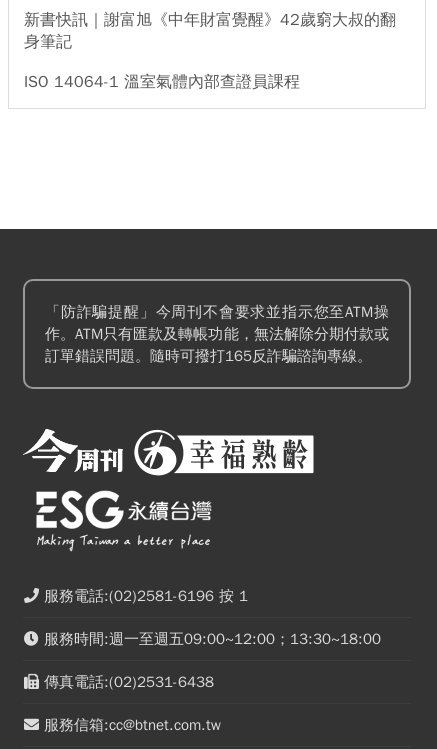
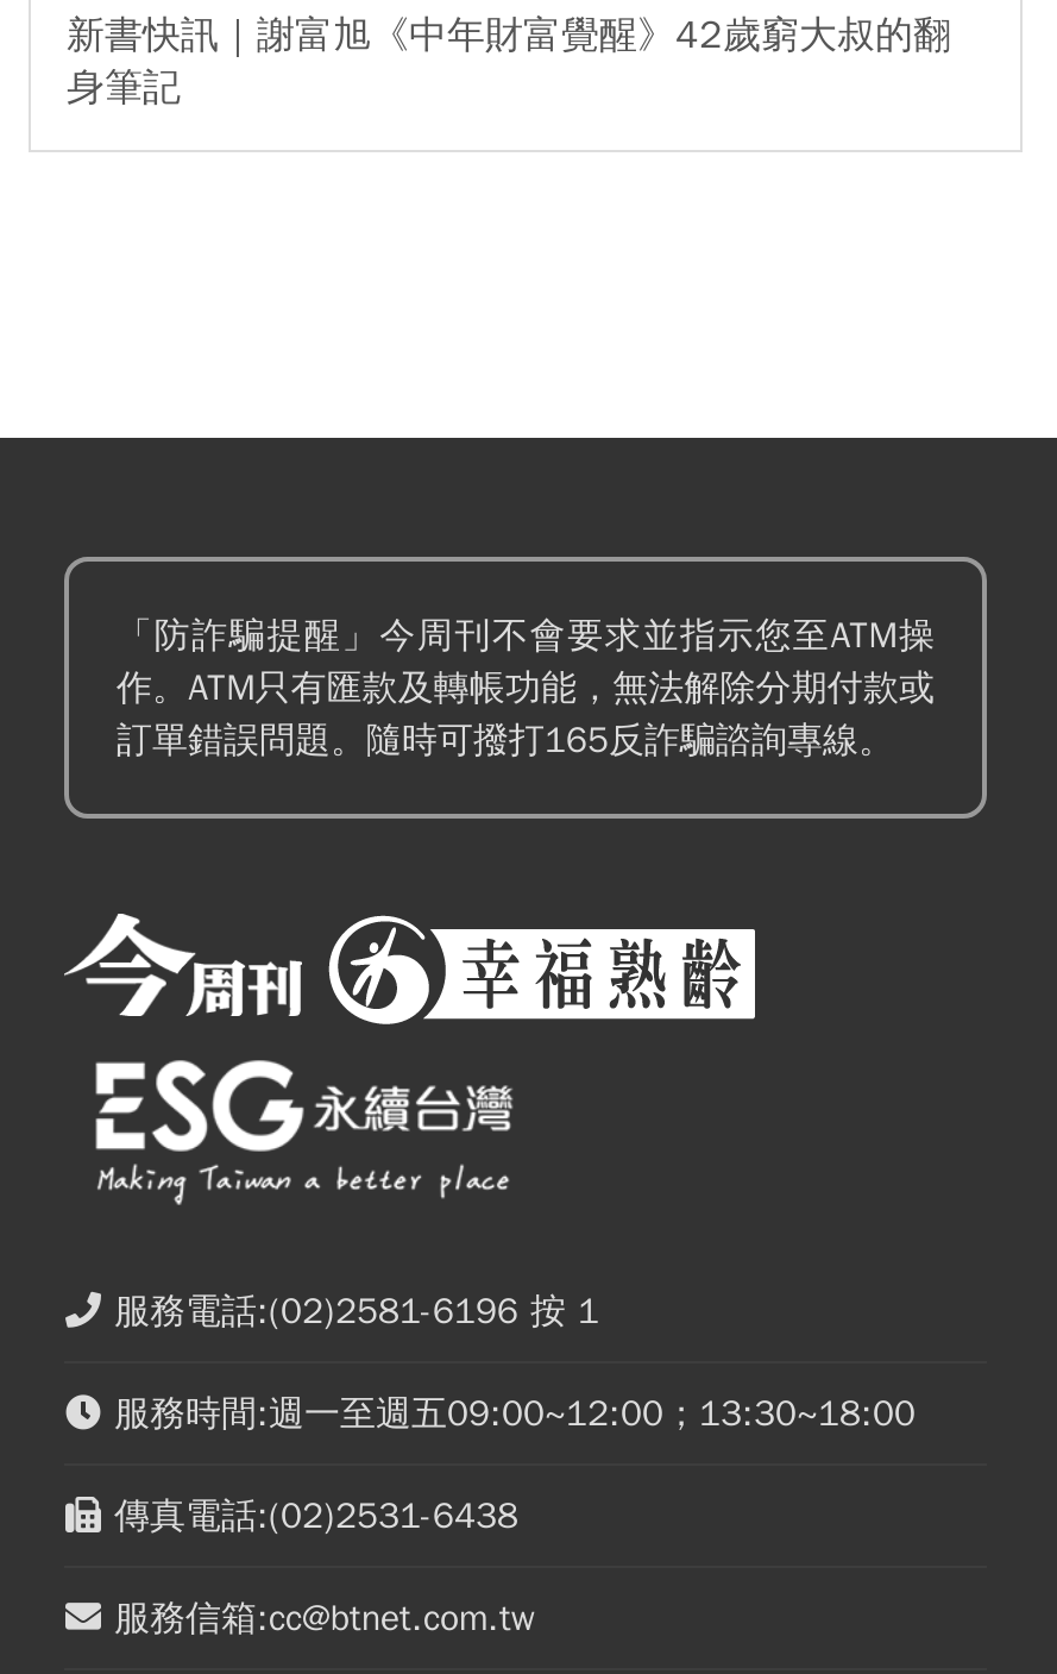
[24,72,300,92] ISO 14064-1 溫室氣體內部查證員課程 -> none

